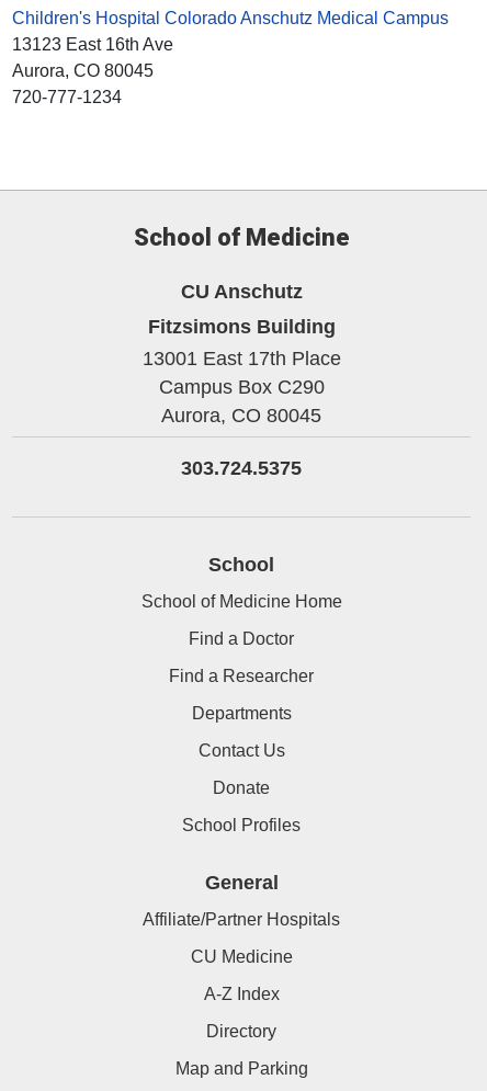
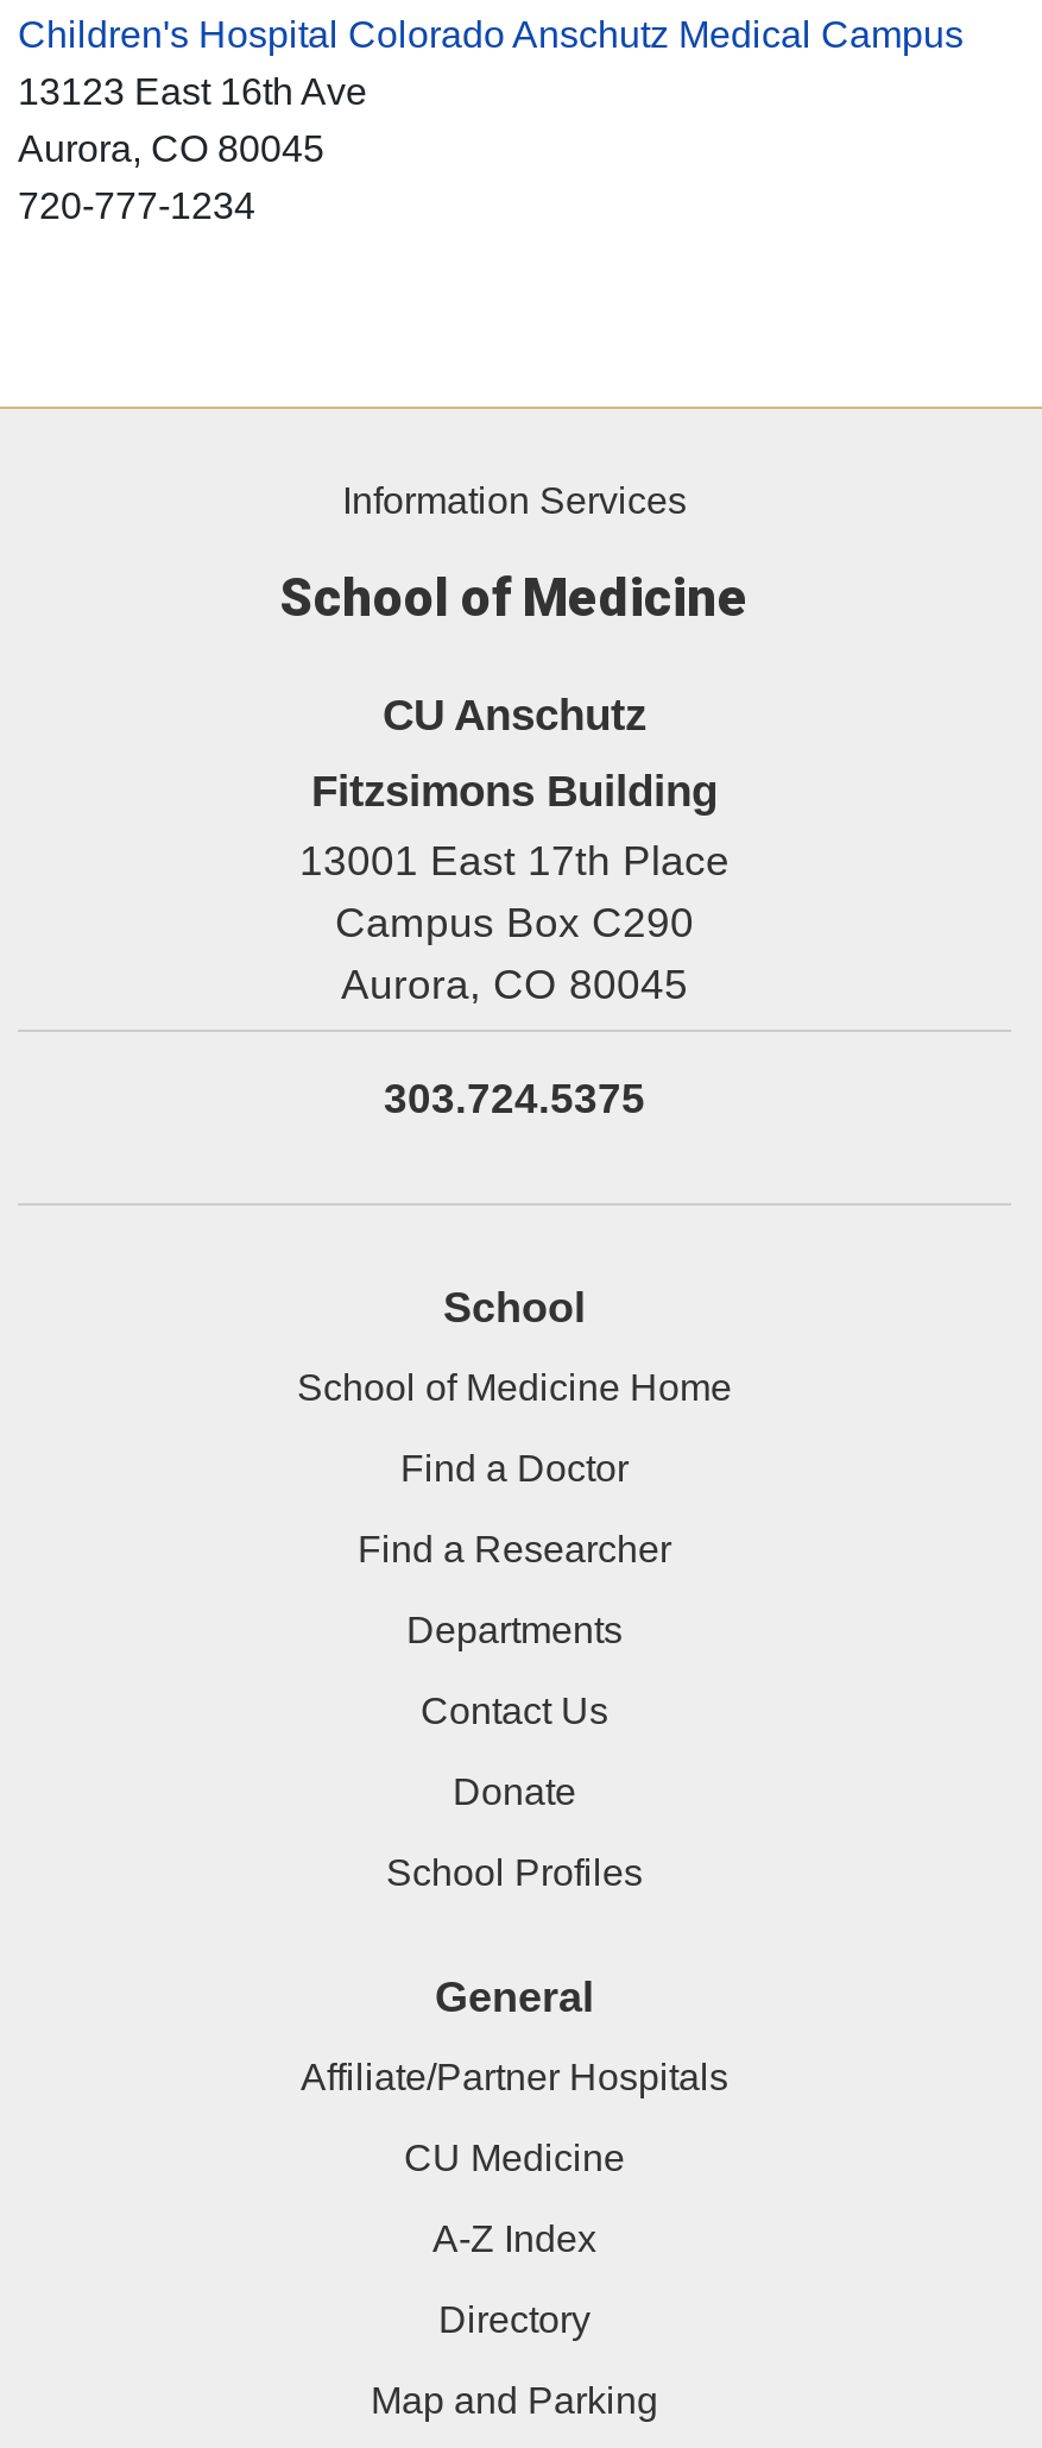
none -> [342,482,687,522] Information Services

